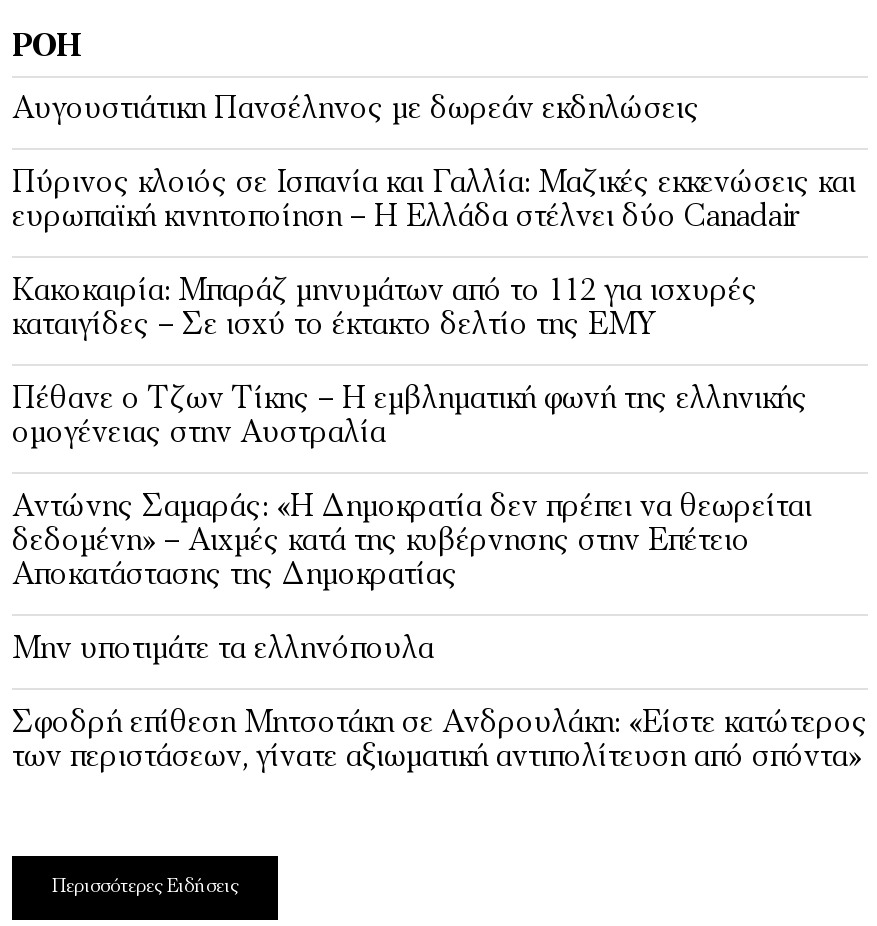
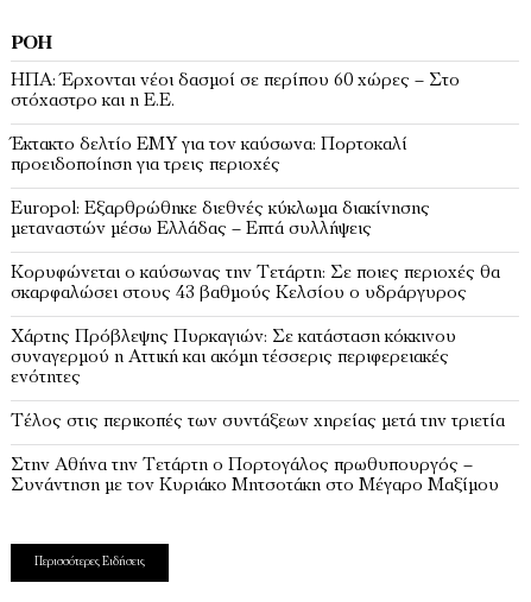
[12,95,700,127] Αυγουστιάτικη Πανσέληνος με δωρεάν εκδηλώσεις -> [11,72,460,111] ΗΠΑ: Έρχονται νέοι δασμοί σε περίπου 60 χώρες – Στο | στόχαστρο και η Ε.Ε.
[12,169,856,235] Πύρινος κλοιός σε Ισπανία και Γαλλία: Μαζικές εκκενώσεις και | ευρωπαϊκή κινητοποίηση – Η Ελλάδα στέλνει δύο Canadair -> [11,136,407,175] Έκτακτο δελτίο ΕΜΥ για τον καύσωνα: Πορτοκαλί | προειδοποίηση για τρεις περιοχές
[12,277,758,343] Κακοκαιρία: Μπαράζ μηνυμάτων από το 112 για ισχυρές | καταιγίδες – Σε ισχύ το έκτακτο δελτίο της ΕΜΥ -> [11,200,430,239] Europol: Εξαρθρώθηκε διεθνές κύκλωμα διακίνησης | μεταναστών μέσω Ελλάδας – Επτά συλλήψεις
[12,385,808,451] Πέθανε ο Τζων Τίκης – Η εμβληματική φωνή της ελληνικής | ομογένειας στην Αυστραλία -> [11,264,500,303] Κορυφώνεται ο καύσωνας την Τετάρτη: Σε ποιες περιοχές θα | σκαρφαλώσει στους 43 βαθμούς Κελσίου ο υδράργυρος
[12,493,812,593] Αντώνης Σαμαράς: «Η Δημοκρατία δεν πρέπει να θεωρείται | δεδομένη» – Αιχμές κατά της κυβέρνησης στην Επέτειο | Αποκατάστασης της Δημοκρατίας -> [11,328,456,388] Χάρτης Πρόβλεψης Πυρκαγιών: Σε κατάσταση κόκκινου | συναγερμού η Αττική και ακόμη τέσσερις περιφερειακές | ενότητες
[12,635,434,667] Μην υποτιμάτε τα ελληνόπουλα -> [11,412,505,431] Τέλος στις περικοπές των συντάξεων χηρείας μετά την τριετία
[12,709,868,775] Σφοδρή επίθεση Μητσοτάκη σε Ανδρουλάκη: «Είστε κατώτερος | των περιστάσεων, γίνατε αξιωματική αντιπολίτευση από σπόντα» -> [11,456,499,496] Στην Αθήνα την Τετάρτη ο Πορτογάλος πρωθυπουργός – | Συνάντηση με τον Κυριάκο Μητσοτάκη στο Μέγαρο Μαξίμου

